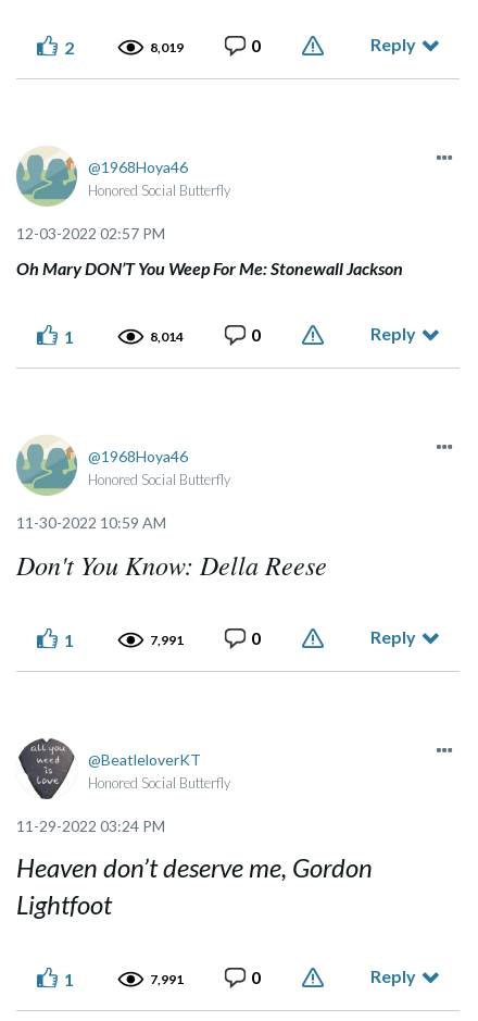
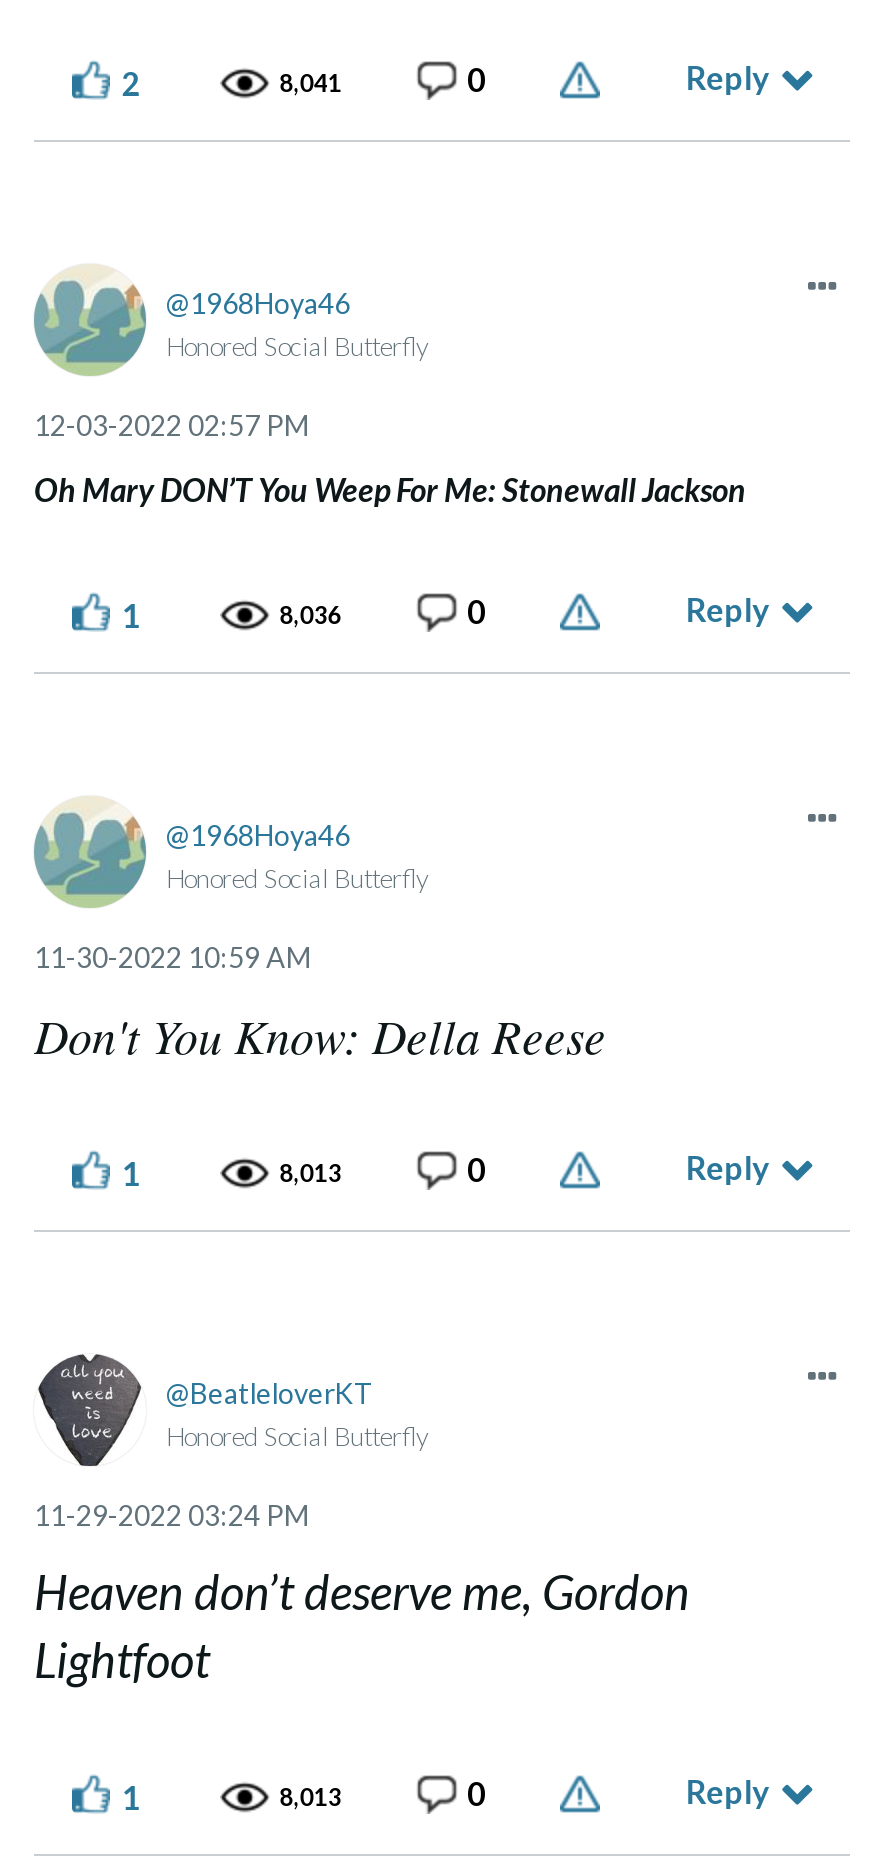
[150,39,183,55] 8,019 -> [279,67,341,97] 8,041
[150,328,183,344] 8,014 -> [279,599,341,629] 8,036
[150,631,183,648] 7,991 -> [279,1157,341,1187] 8,013
[150,971,183,987] 7,991 -> [279,1781,341,1811] 8,013

